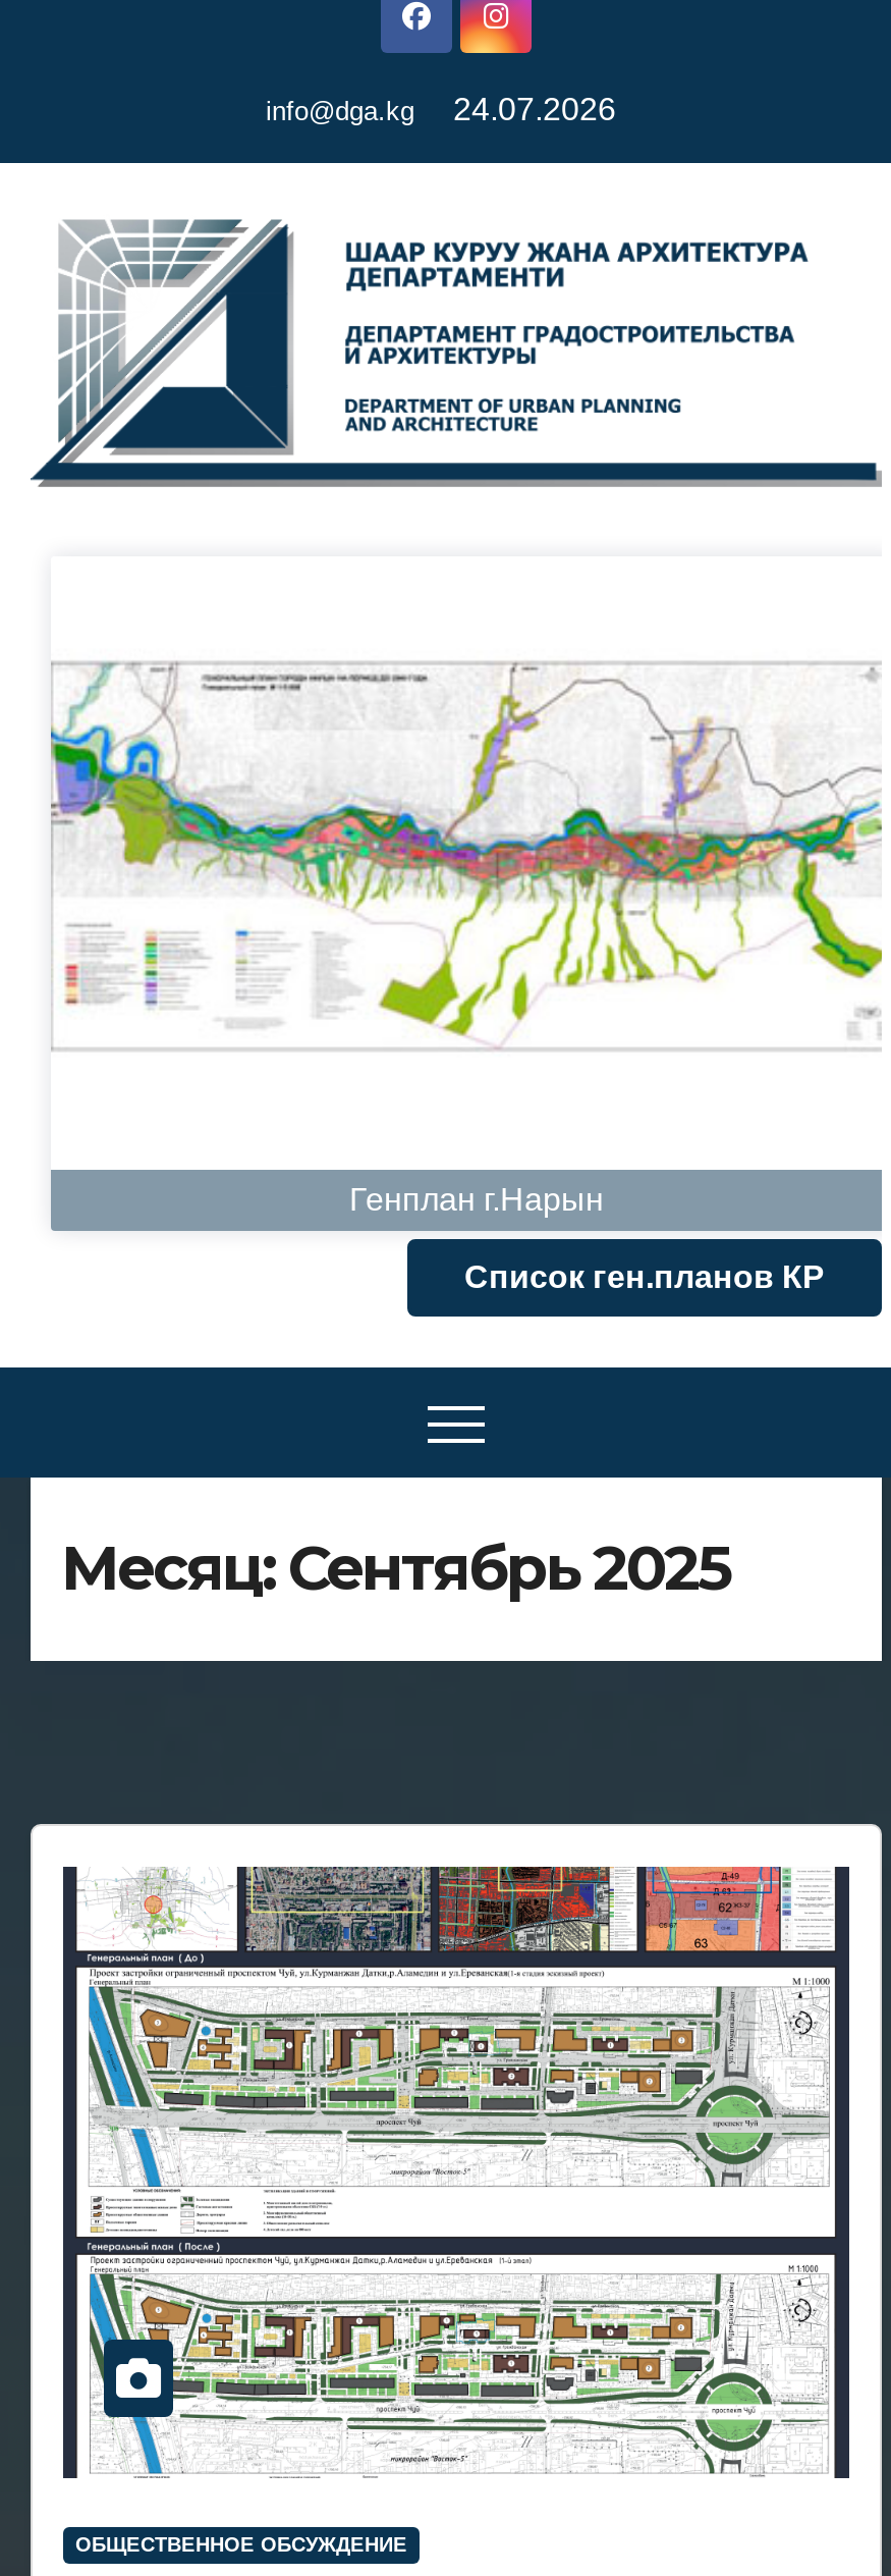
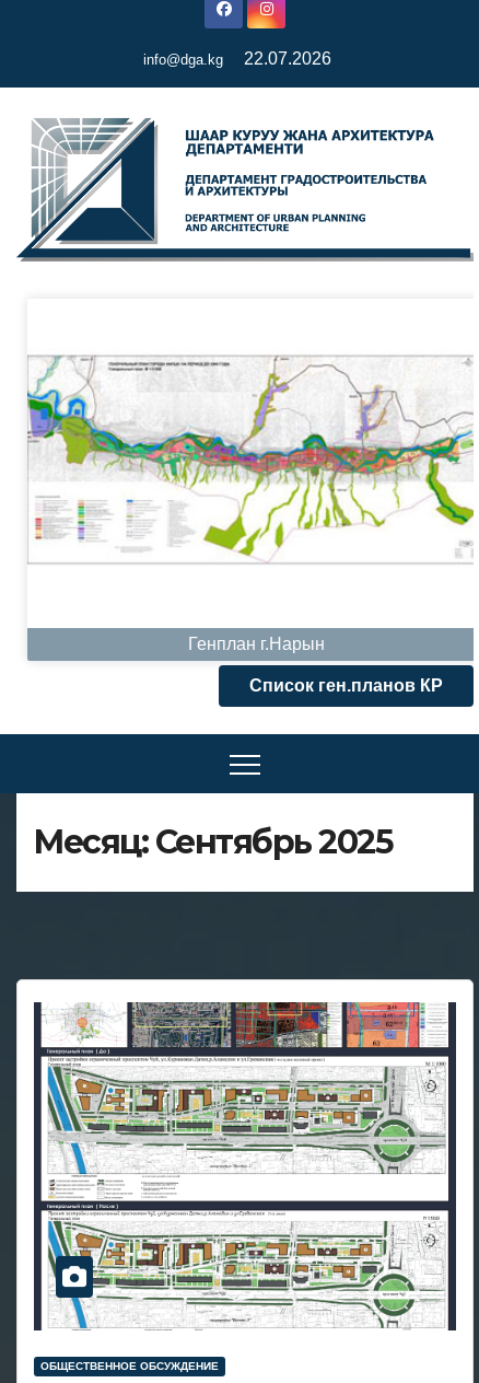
[266,92,616,126] info@dga.kg 24.07.2026 -> [143,49,331,68] info@dga.kg 22.07.2026

